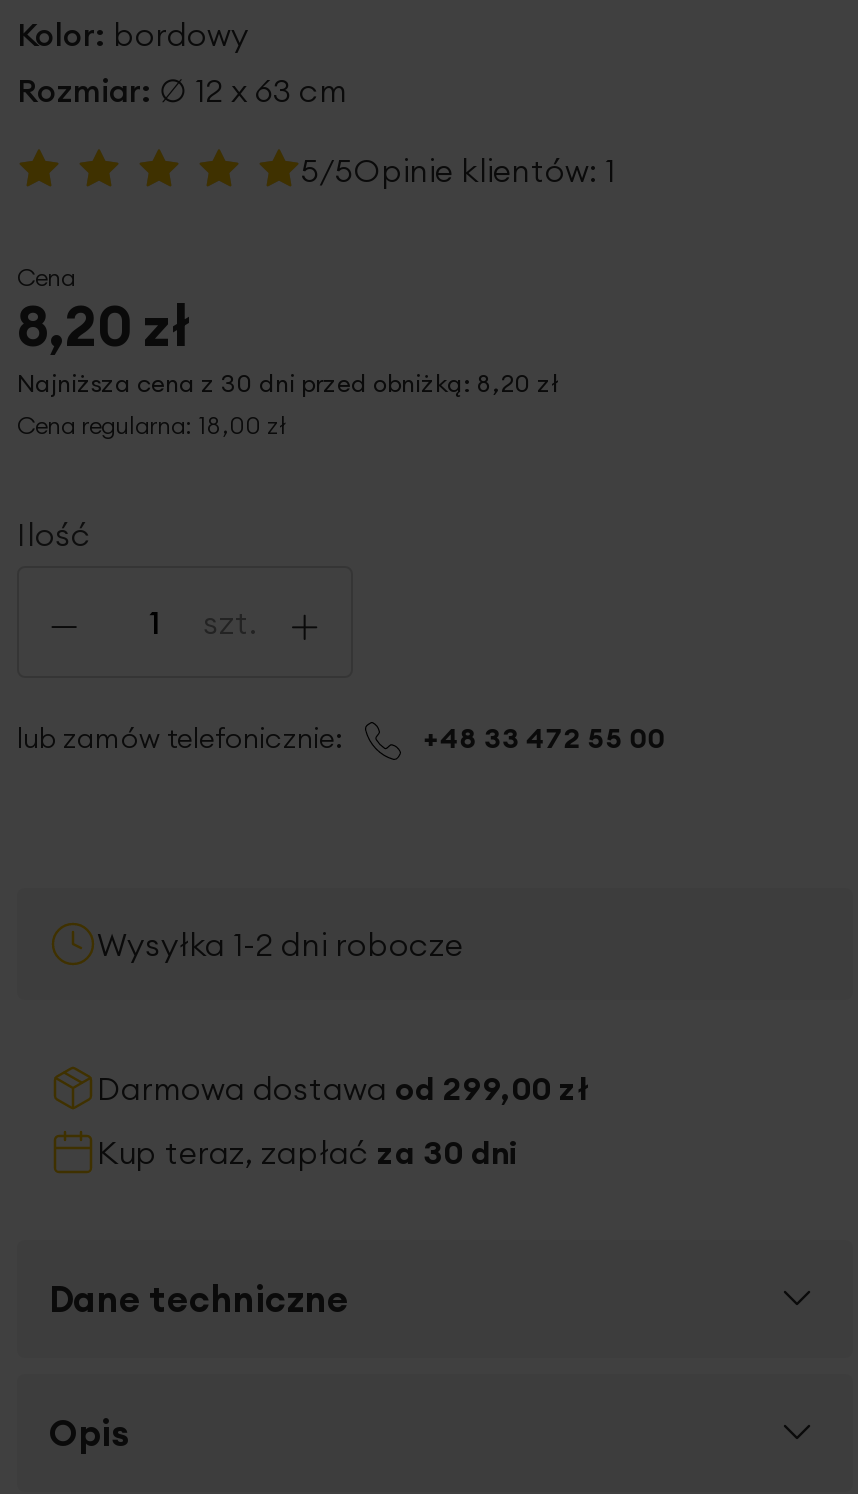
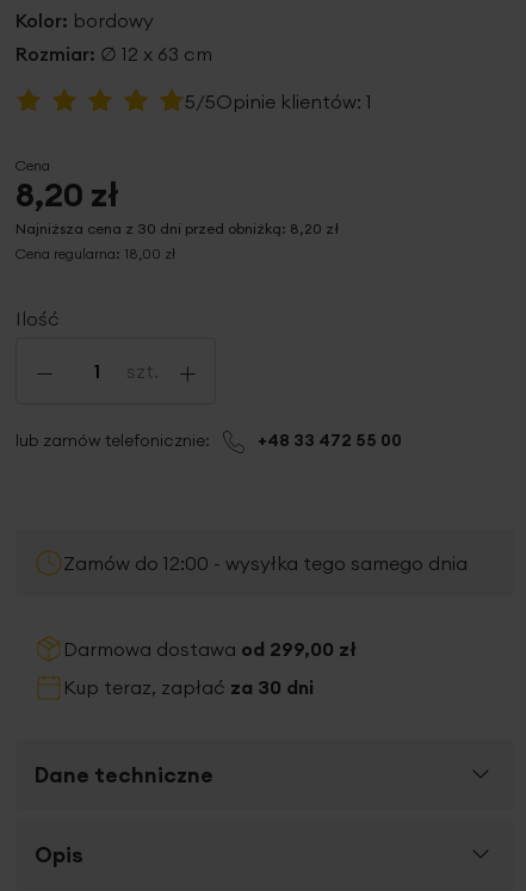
[97,924,463,964] Wysyłka 1-2 dni robocze -> [63,551,468,575] Zamów do 12:00 - wysyłka tego samego dnia

